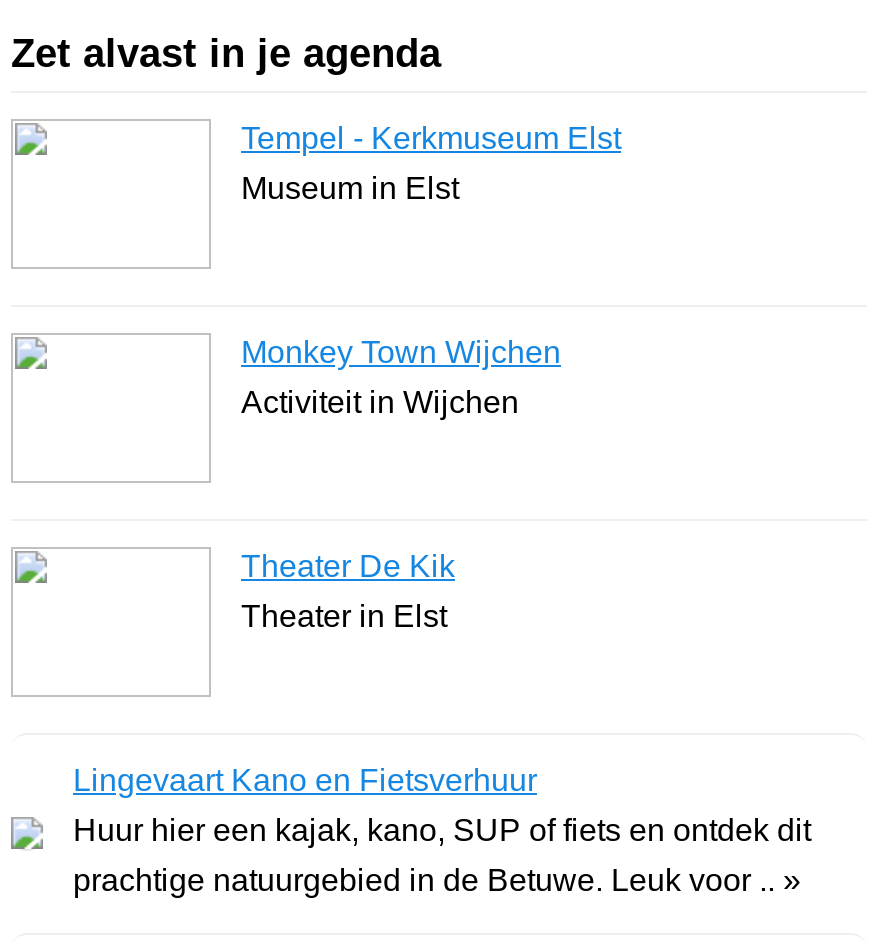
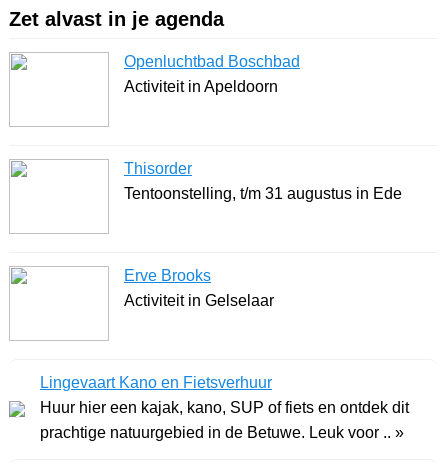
[241,122,621,156] Tempel - Kerkmuseum Elst -> [124,53,300,70] Openluchtbad Boschbad
[241,172,459,206] Museum in Elst -> [124,78,278,95] Activiteit in Apeldoorn
[241,336,561,370] Monkey Town Wijchen -> [124,160,192,177] Thisorder
[241,386,519,420] Activiteit in Wijchen -> [124,185,402,202] Tentoonstelling, t/m 31 augustus in Ede
[241,550,455,584] Theater De Kik -> [124,267,211,284] Erve Brooks
[241,600,447,634] Theater in Elst -> [124,292,274,309] Activiteit in Gelselaar

